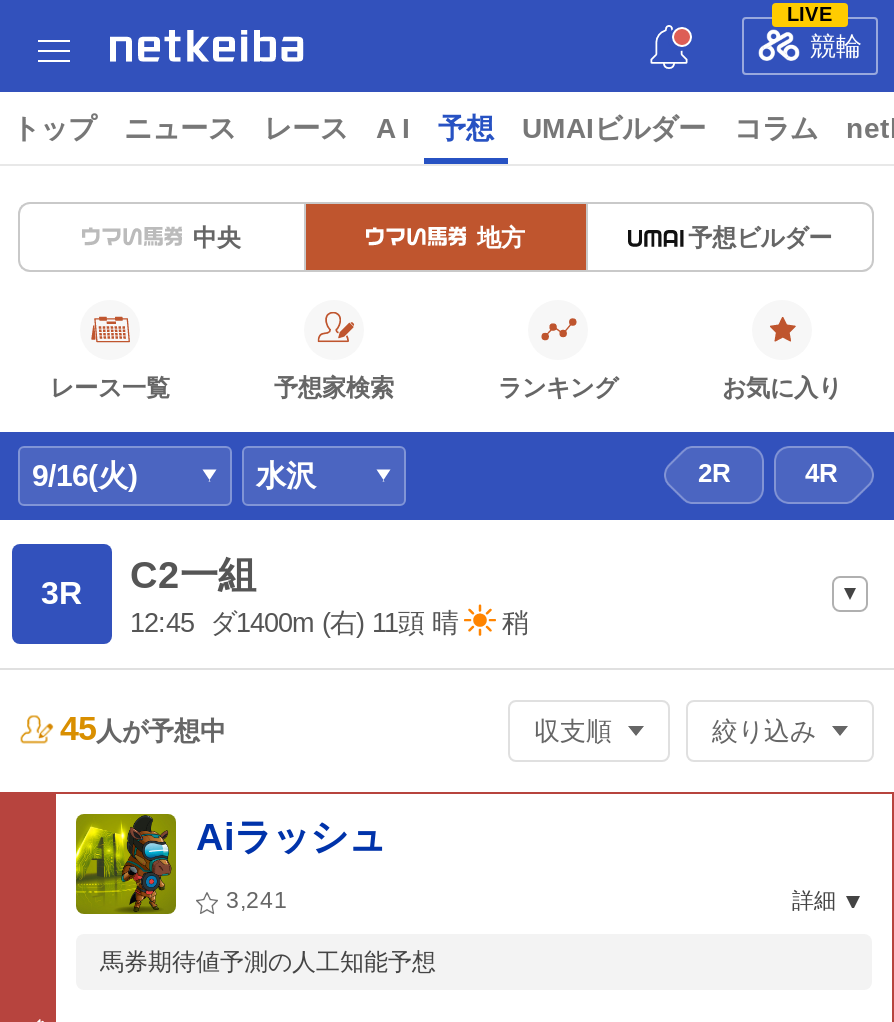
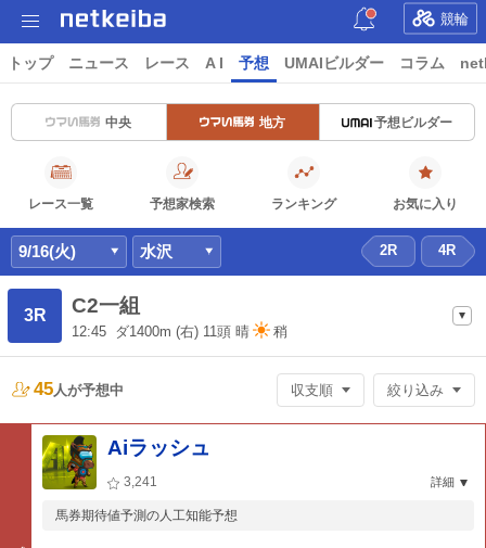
[787,3,833,25] LIVE -> none

